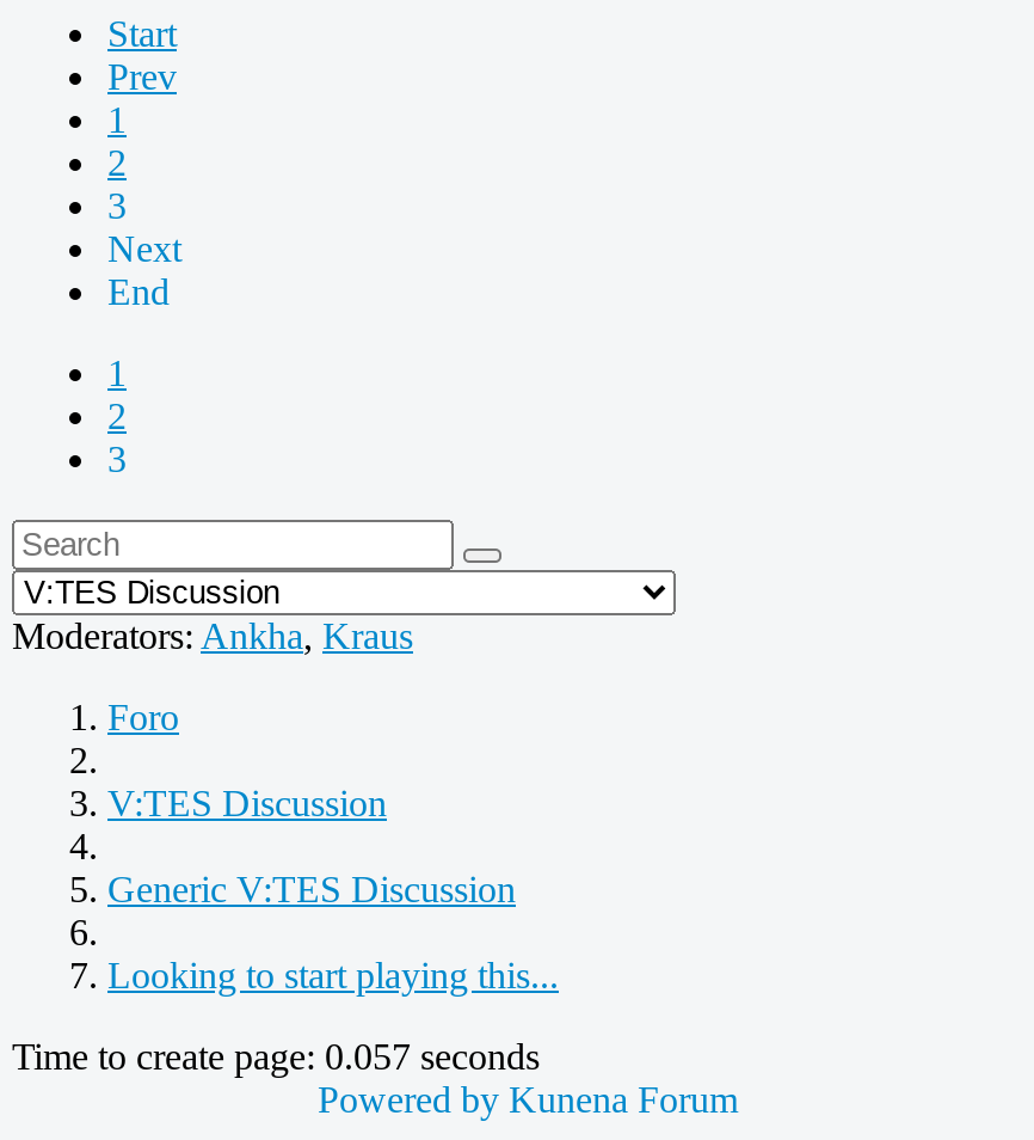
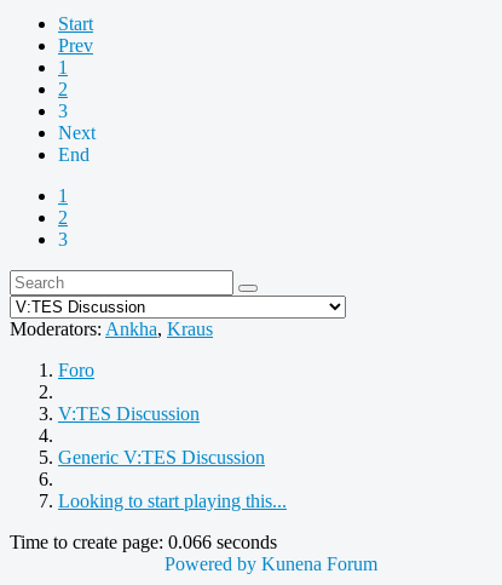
[12,1035,540,1076] Time to create page: 0.057 seconds -> [10,531,277,552] Time to create page: 0.066 seconds

